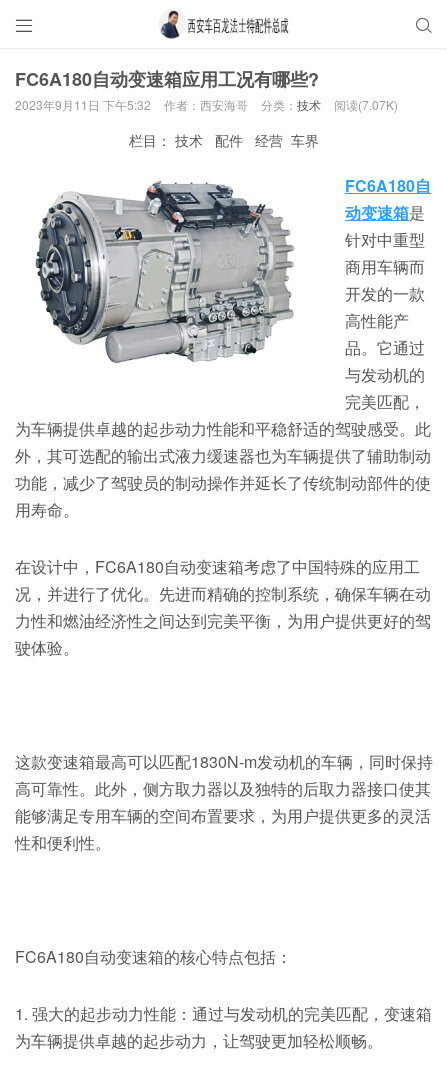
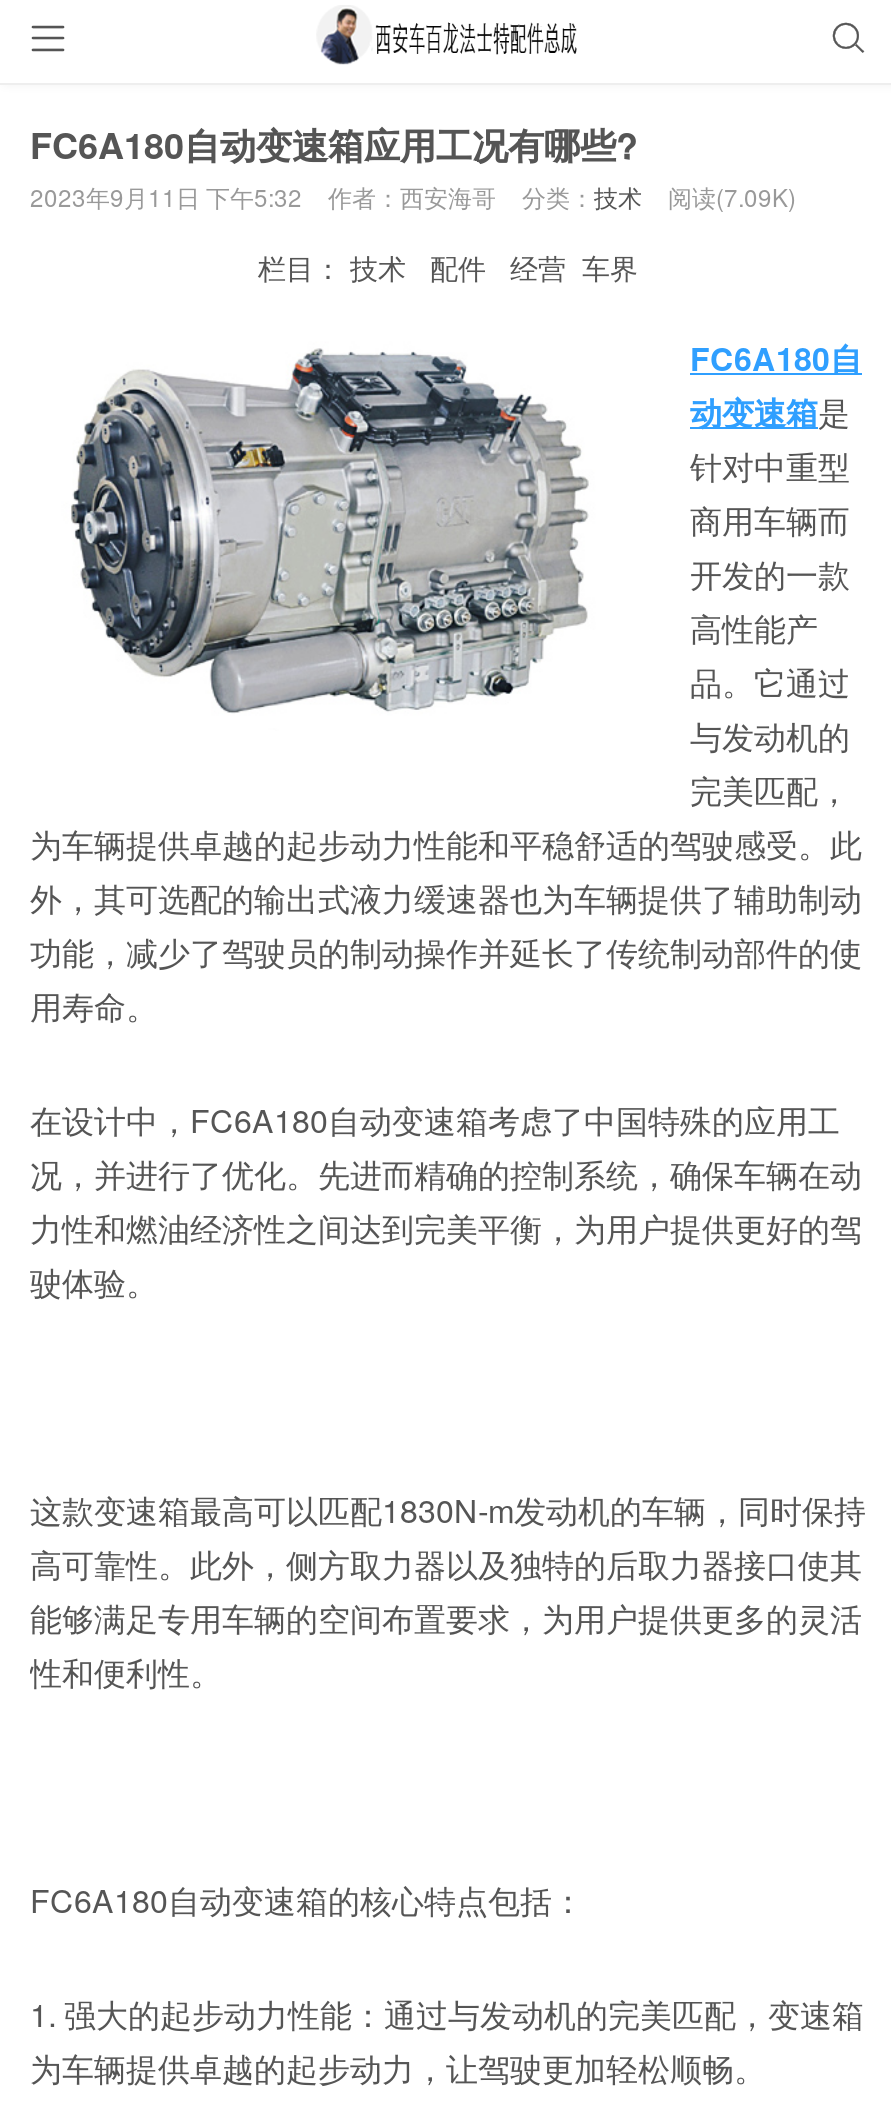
[15,96,398,113] 2023年9月11日 下午5:32 作者：西安海哥 分类：技术 阅读(7.07K) -> [30,179,796,213] 2023年9月11日 下午5:32 作者：西安海哥 分类：技术 阅读(7.09K)

